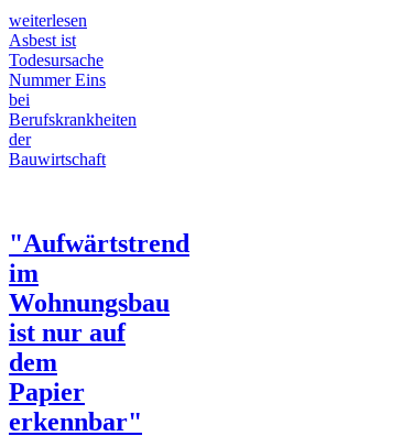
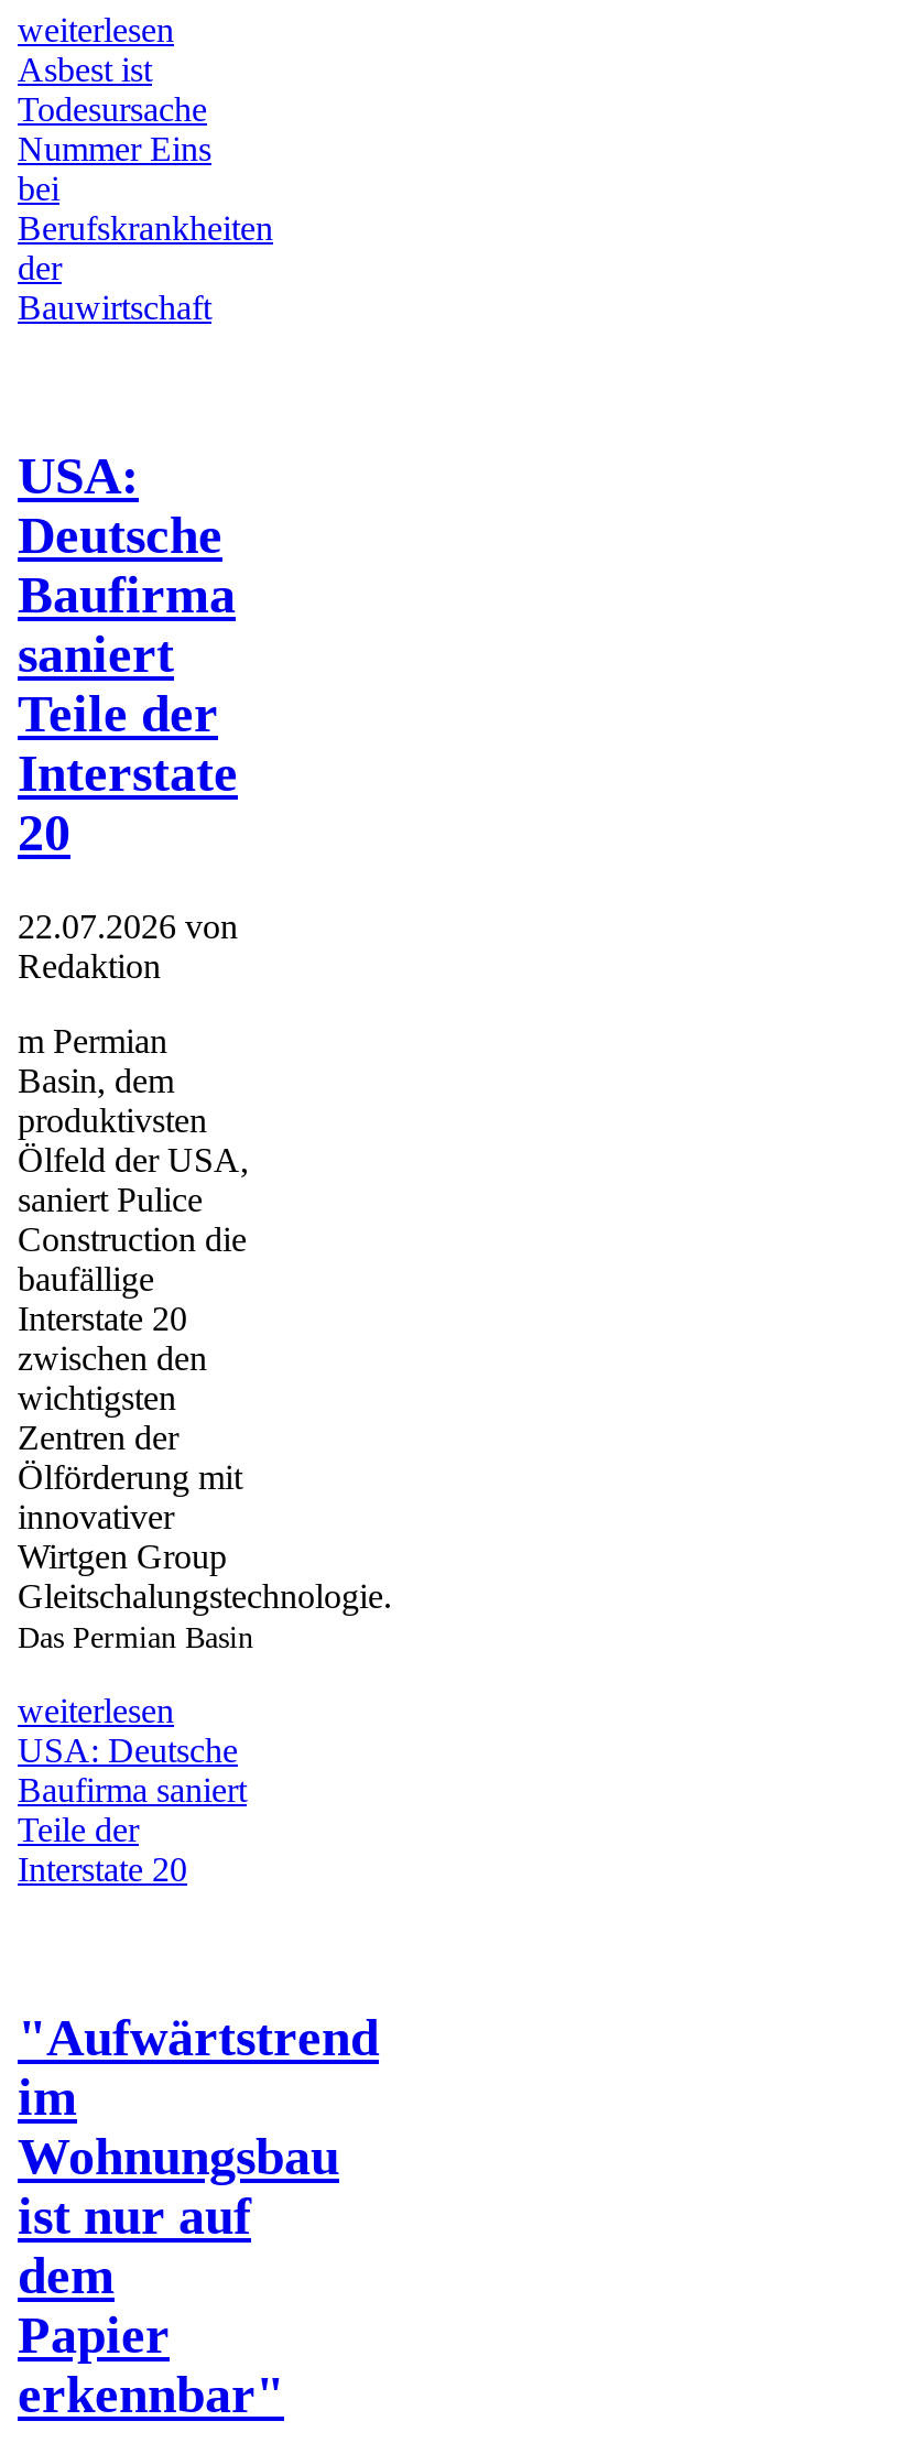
none -> [18,447,392,1887] USA: | Deutsche | Baufirma | saniert | Teile der | Interstate | 20 | 22.07.2026 von | Redaktion | m Permian | Basin, dem | produktivsten | Ölfeld der USA, | saniert Pulice | Construction die | baufällige | Interstate 20 | zwischen den | wichtigsten | Zentren der | Ölförderung mit | innovativer | Wirtgen Group | Gleitschalungstechnologie. | Das Permian Basin | weiterlesen | USA: Deutsche | Baufirma saniert | Teile der | Interstate 20

